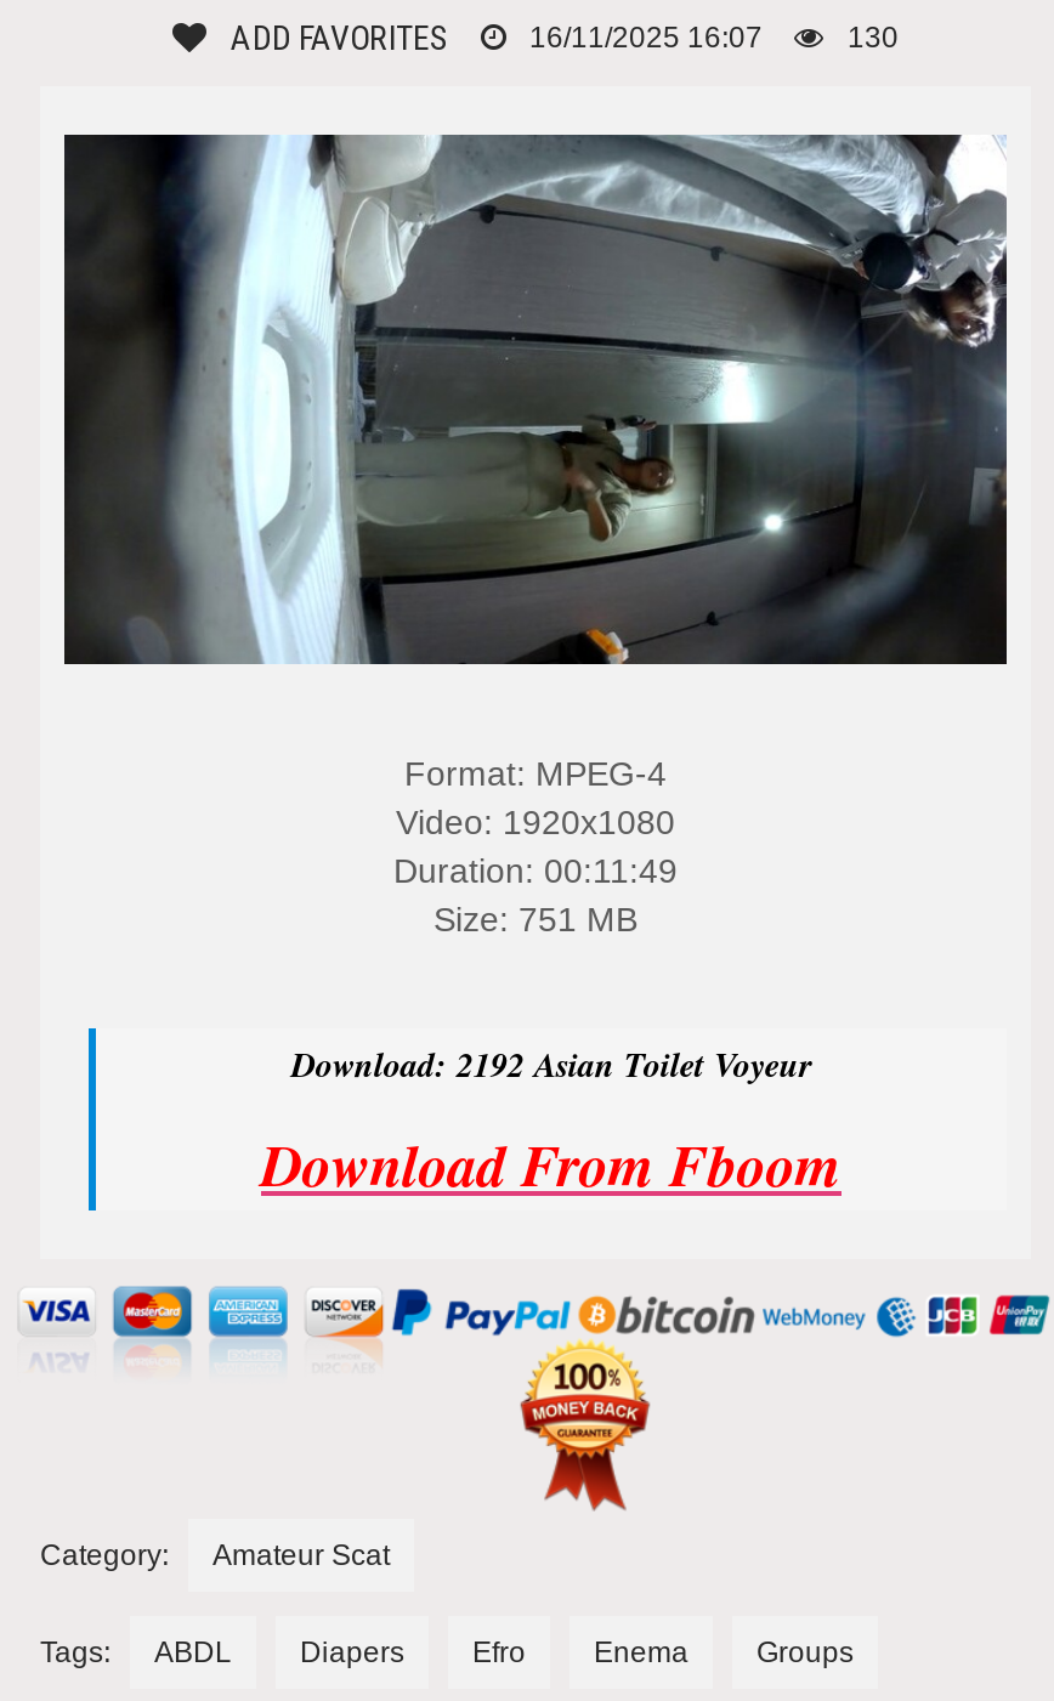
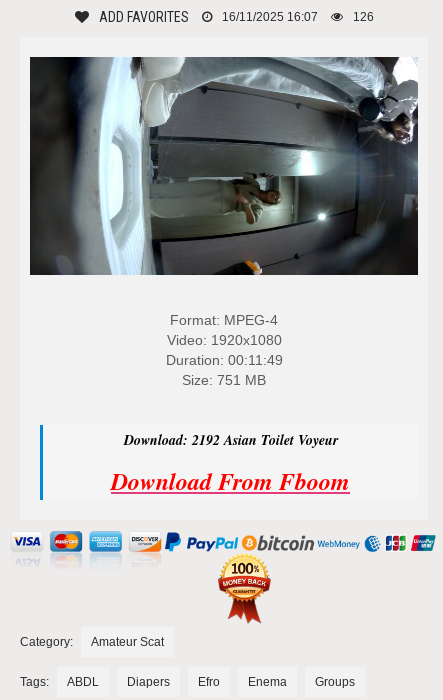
[848,21,899,55] 130 -> [352,10,373,24] 126

